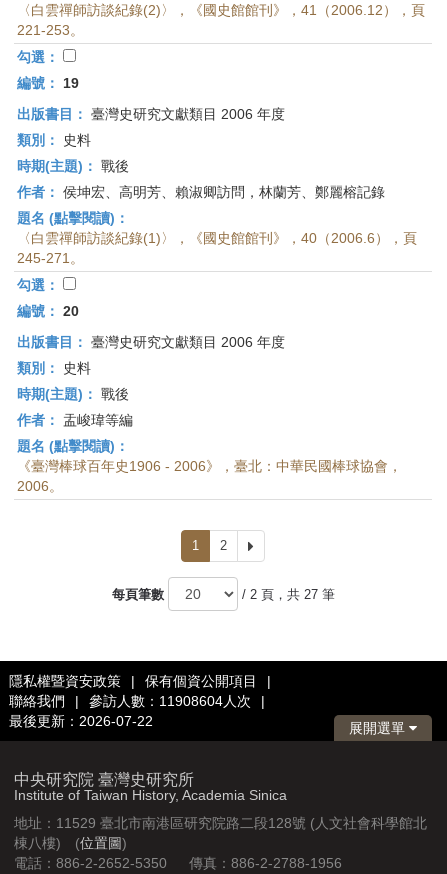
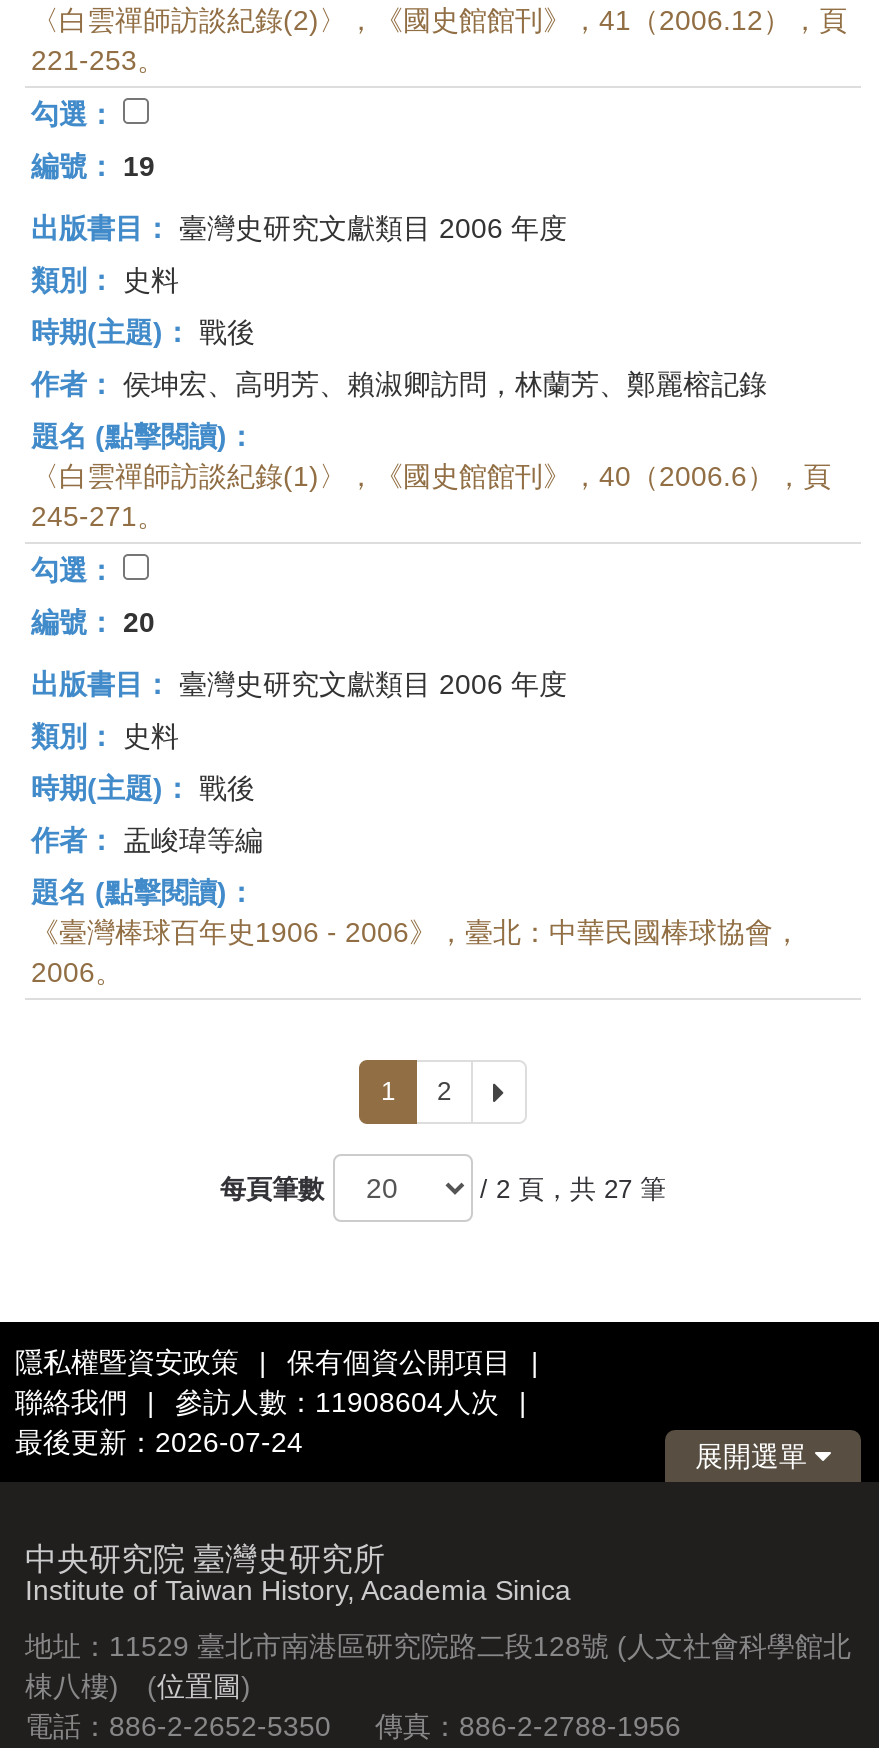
[9,713,153,729] 最後更新：2026-07-22 -> [15,1426,303,1458] 最後更新：2026-07-24

